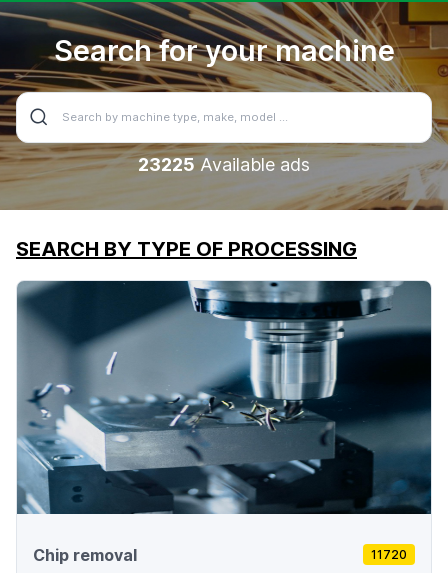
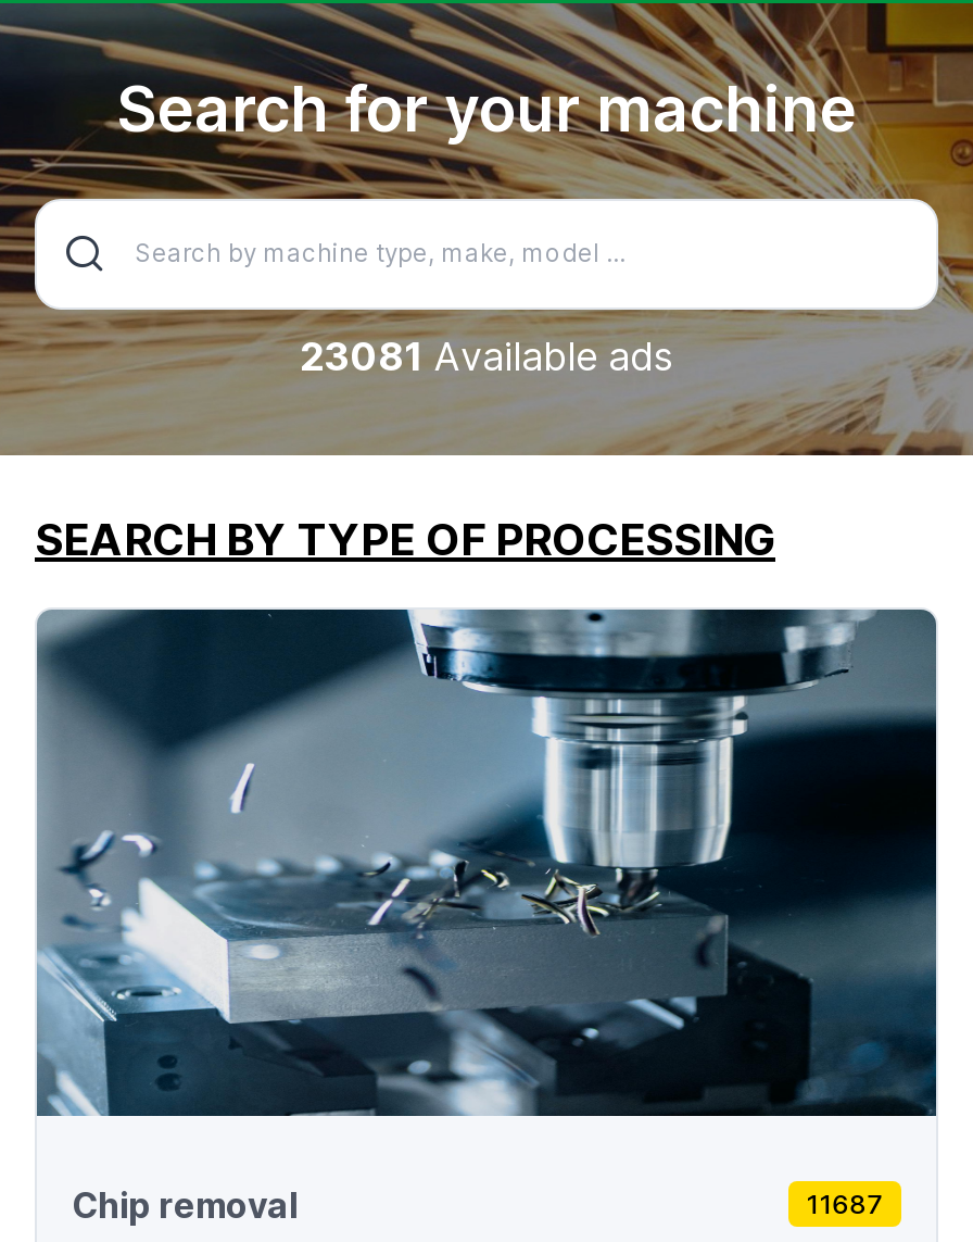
[138,154,310,175] 23225 Available ads -> [300,333,673,379] 23081 Available ads
[371,547,407,562] 11720 -> [806,1187,884,1219] 11687

